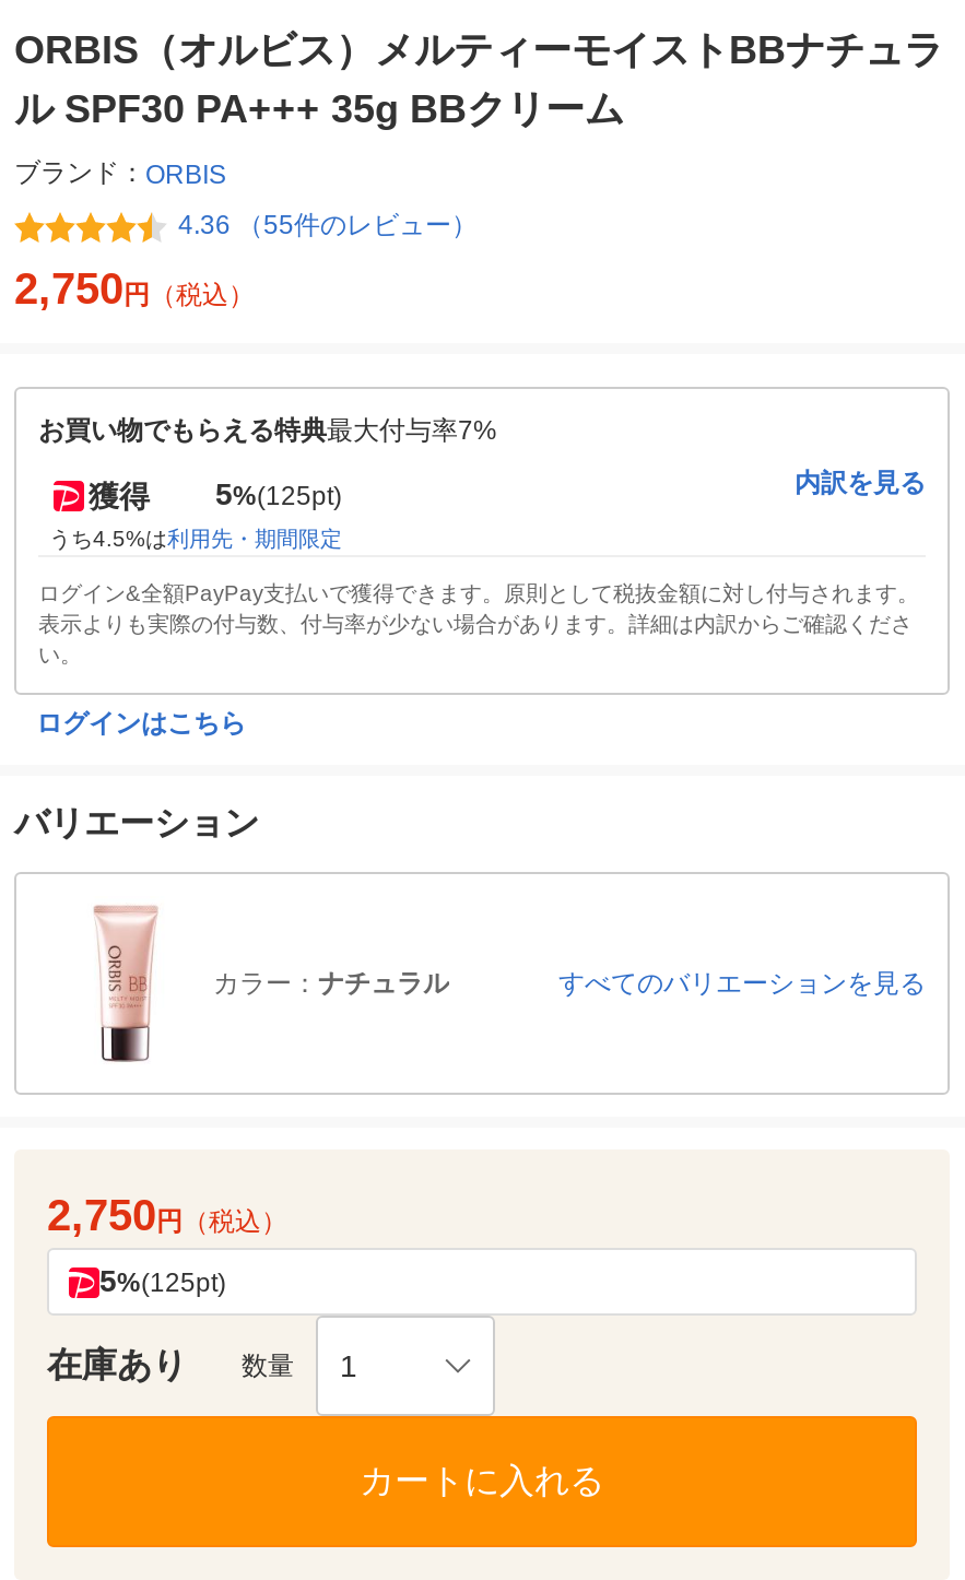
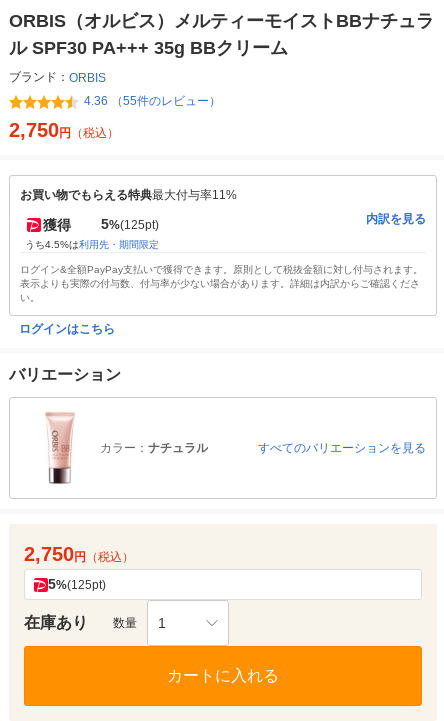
[38,416,497,446] お買い物でもらえる特典最大付与率7% -> [20,188,237,202] お買い物でもらえる特典最大付与率11%

